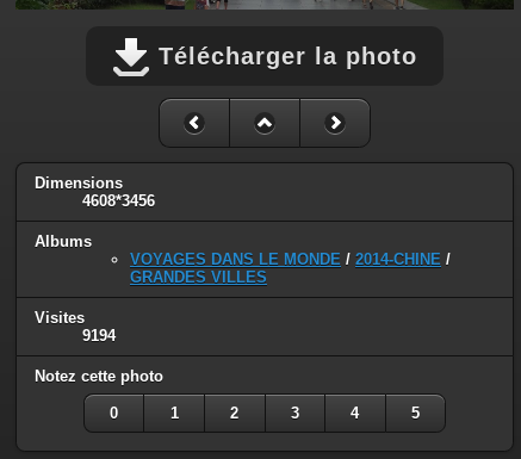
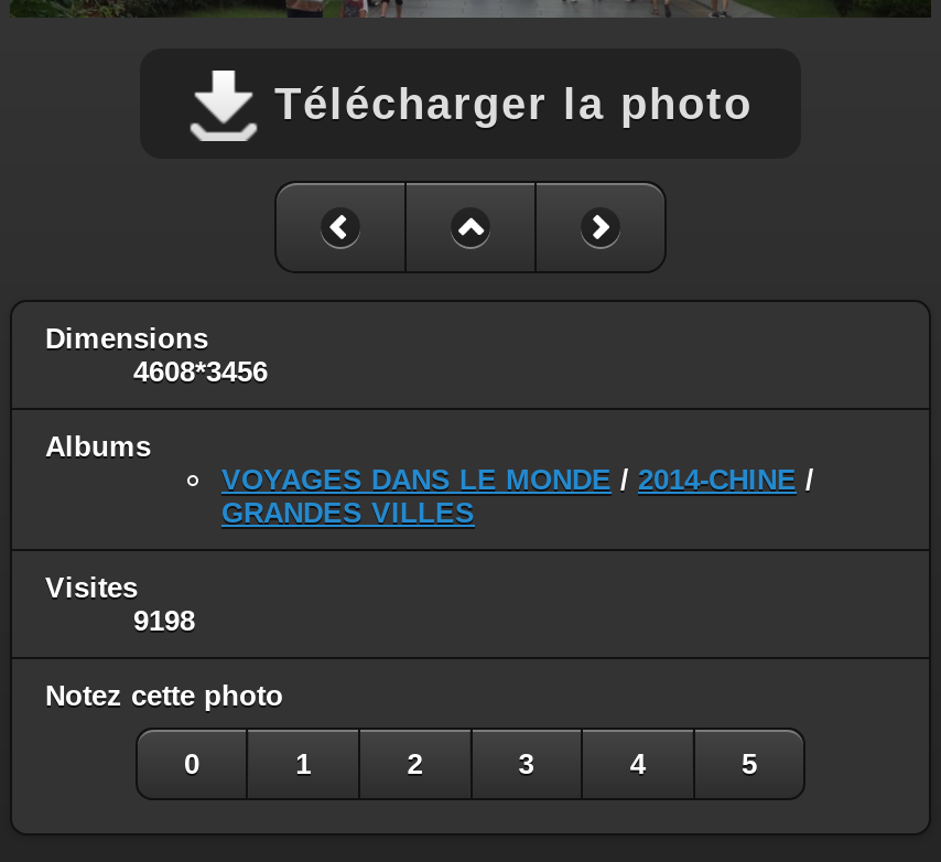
[82,327,116,345] 9194 -> [133,605,195,638] 9198

